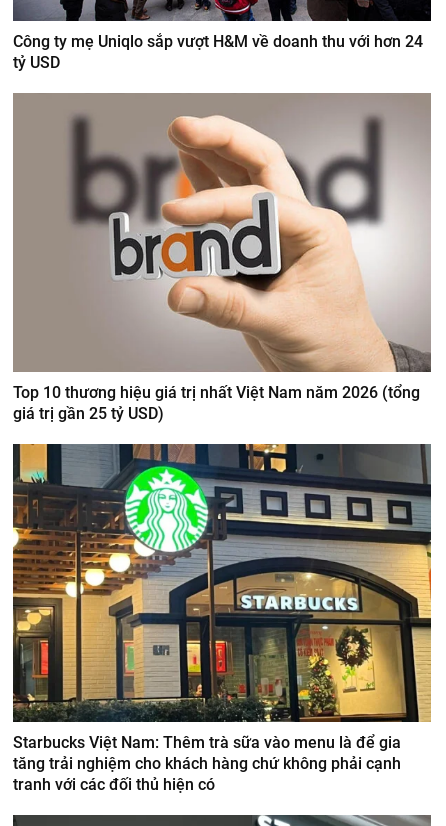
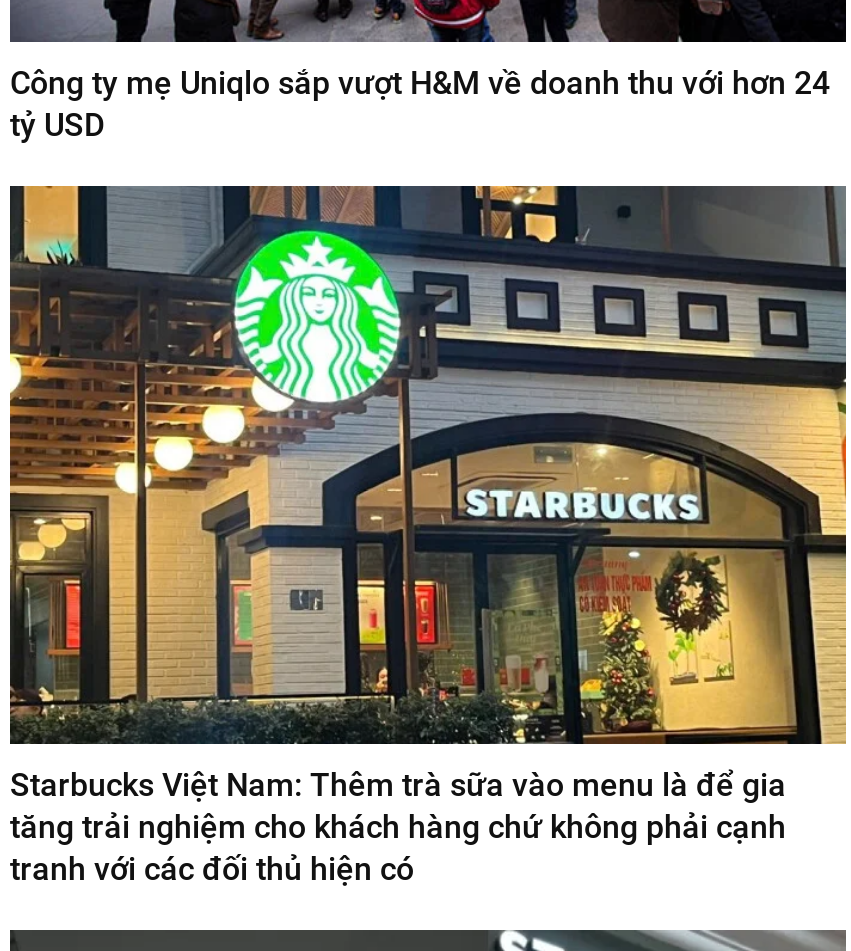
[13,93,432,423] [image] | Top 10 thương hiệu giá trị nhất Việt Nam năm 2026 (tổng | giá trị gần 25 tỷ USD) -> none

